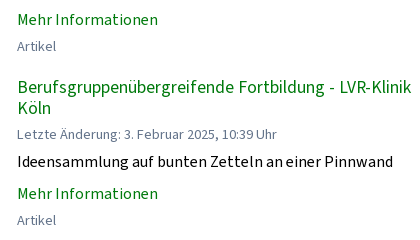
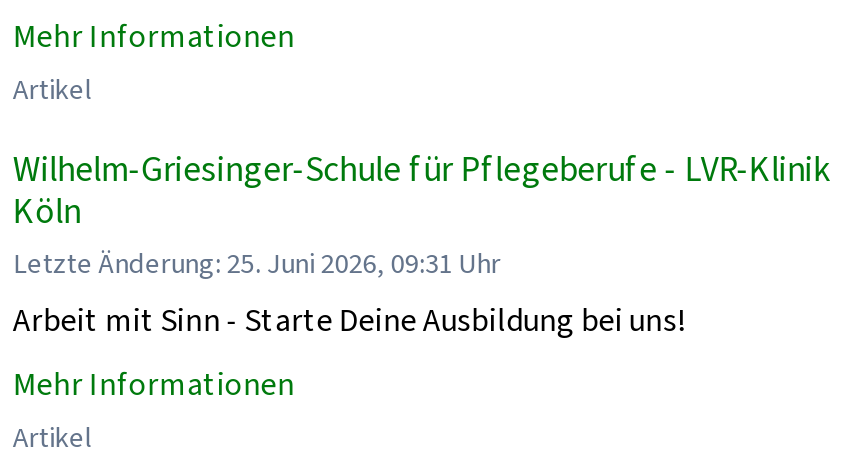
[17,75,411,99] Berufsgruppenübergreifende Fortbildung - LVR-Klinik -> [13,145,829,193] Wilhelm-Griesinger-Schule für Pflegeberufe - LVR-Klinik
[17,125,393,172] Letzte Änderung: 3. Februar 2025, 10:39 Uhr | Ideensammlung auf bunten Zetteln an einer Pinnwand -> [13,246,685,340] Letzte Änderung: 25. Juni 2026, 09:31 Uhr | Arbeit mit Sinn - Starte Deine Ausbildung bei uns!

